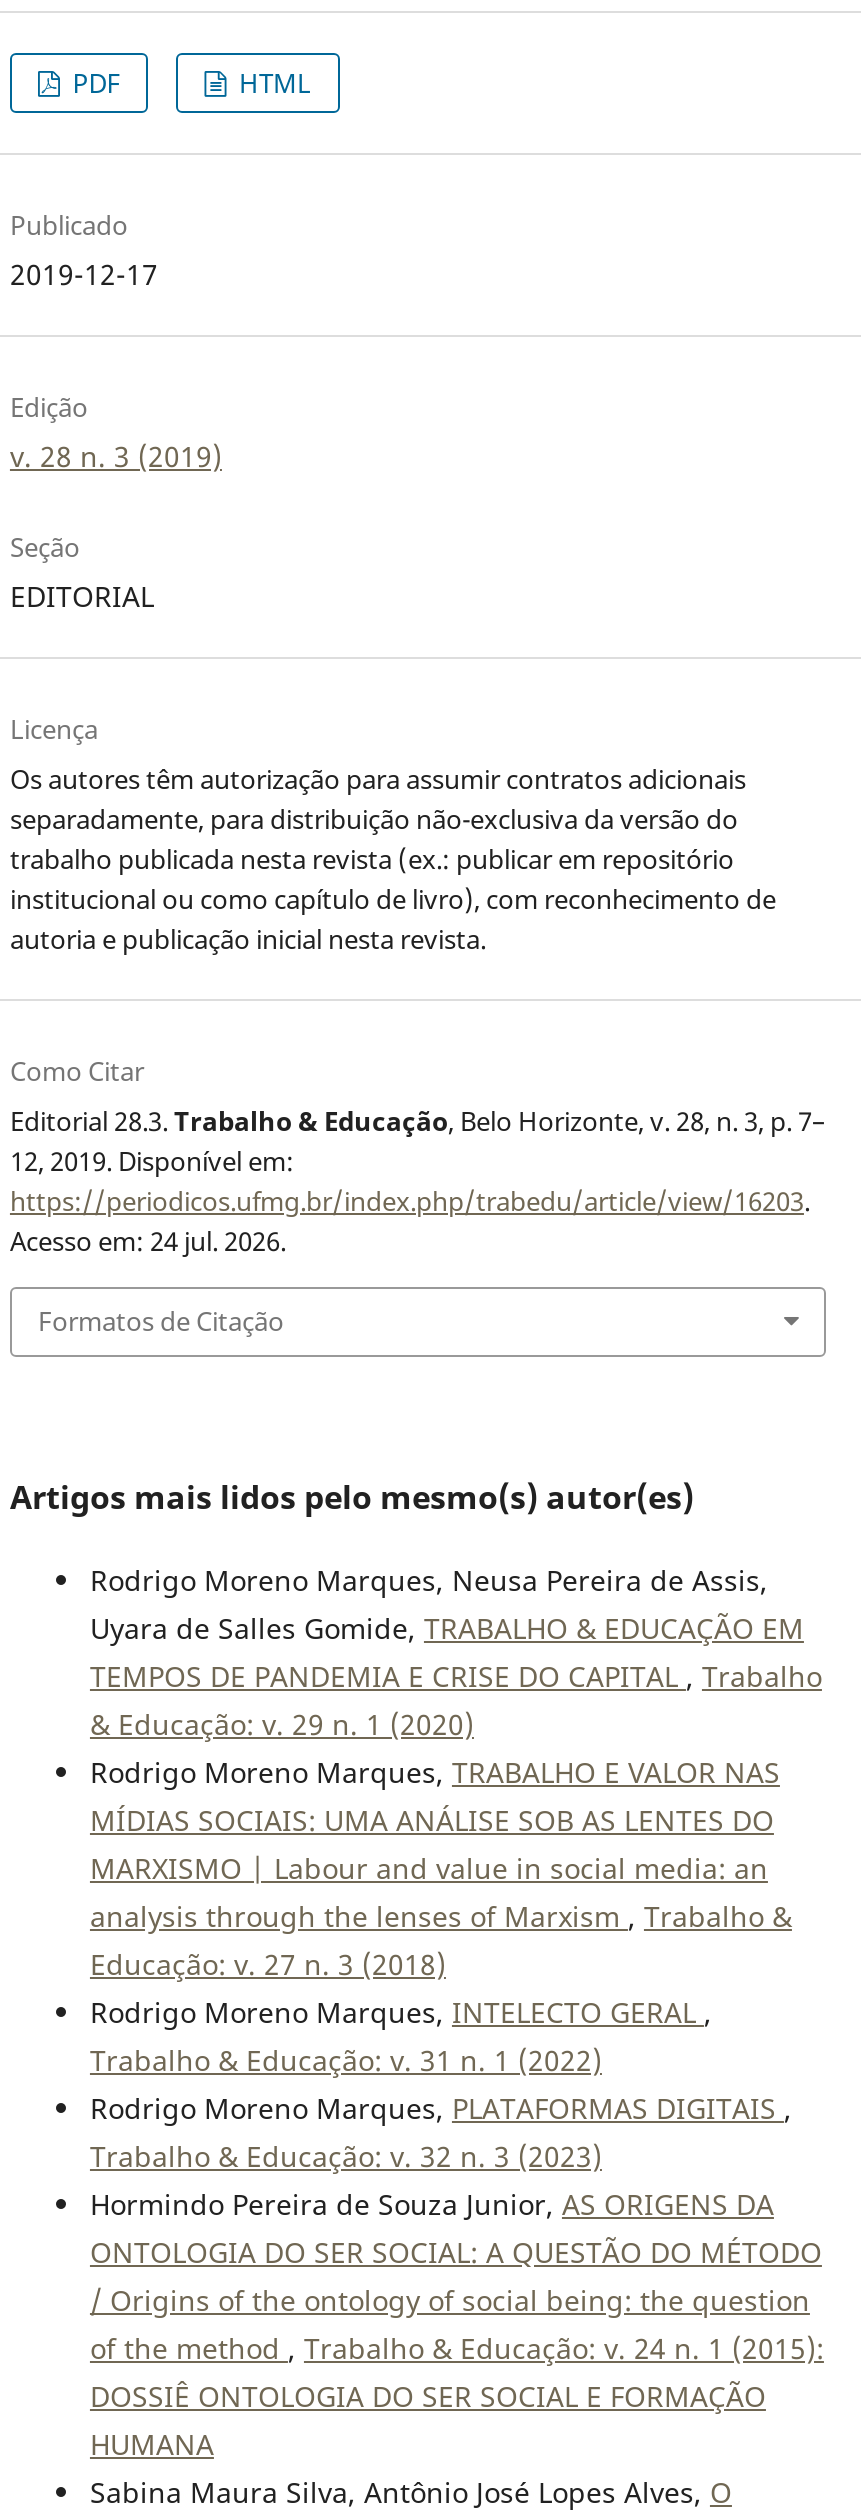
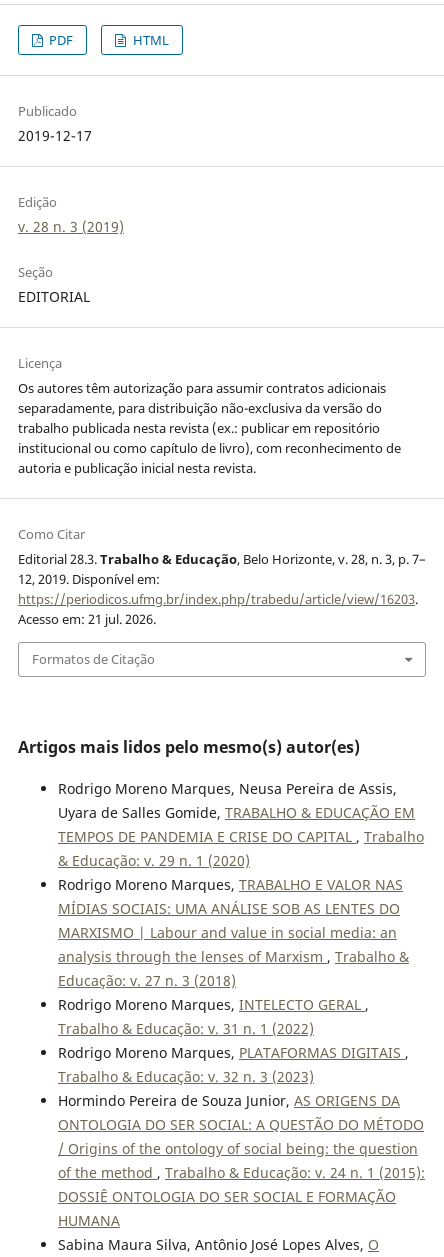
[10,1223,286,1259] Acesso em: 24 jul. 2026. -> [18,610,156,628] Acesso em: 21 jul. 2026.

